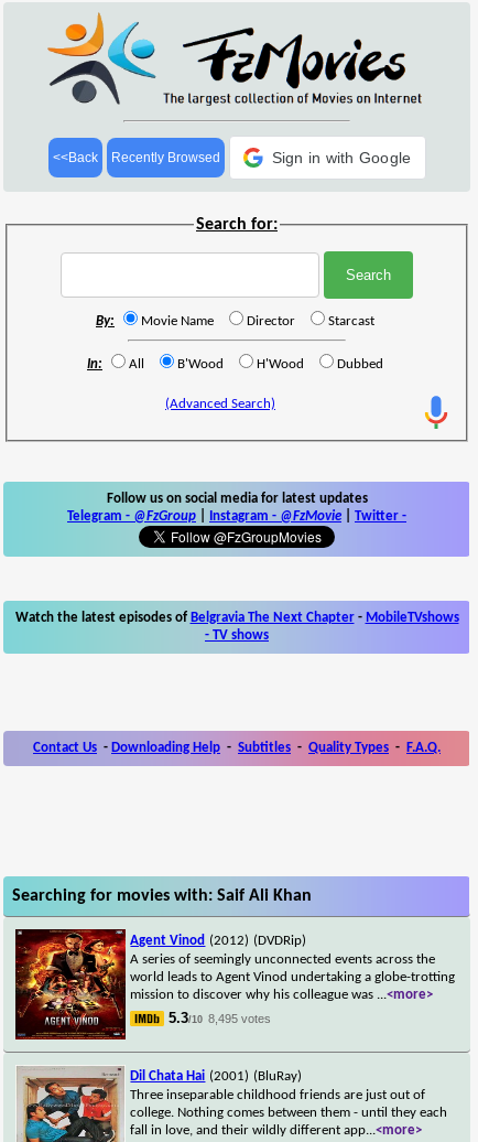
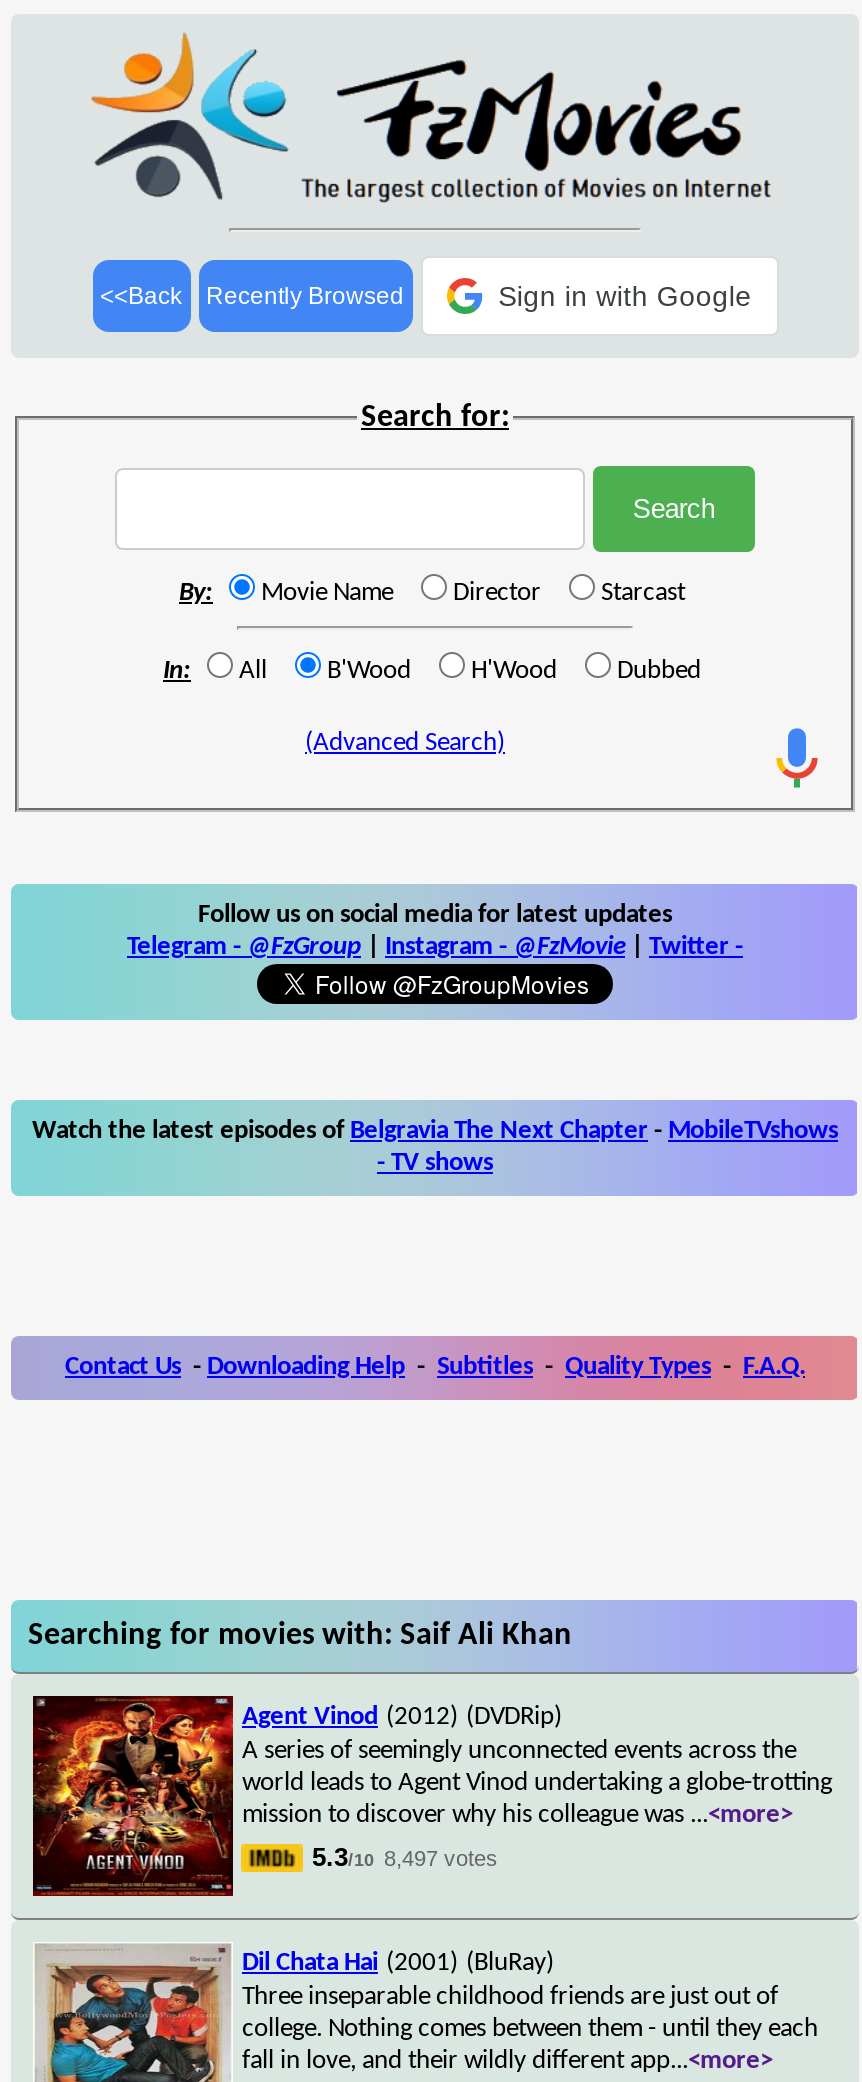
[169,1009,271,1026] 5.3/10 8,495 votes -> [312,1841,498,1871] 5.3/10 8,497 votes

